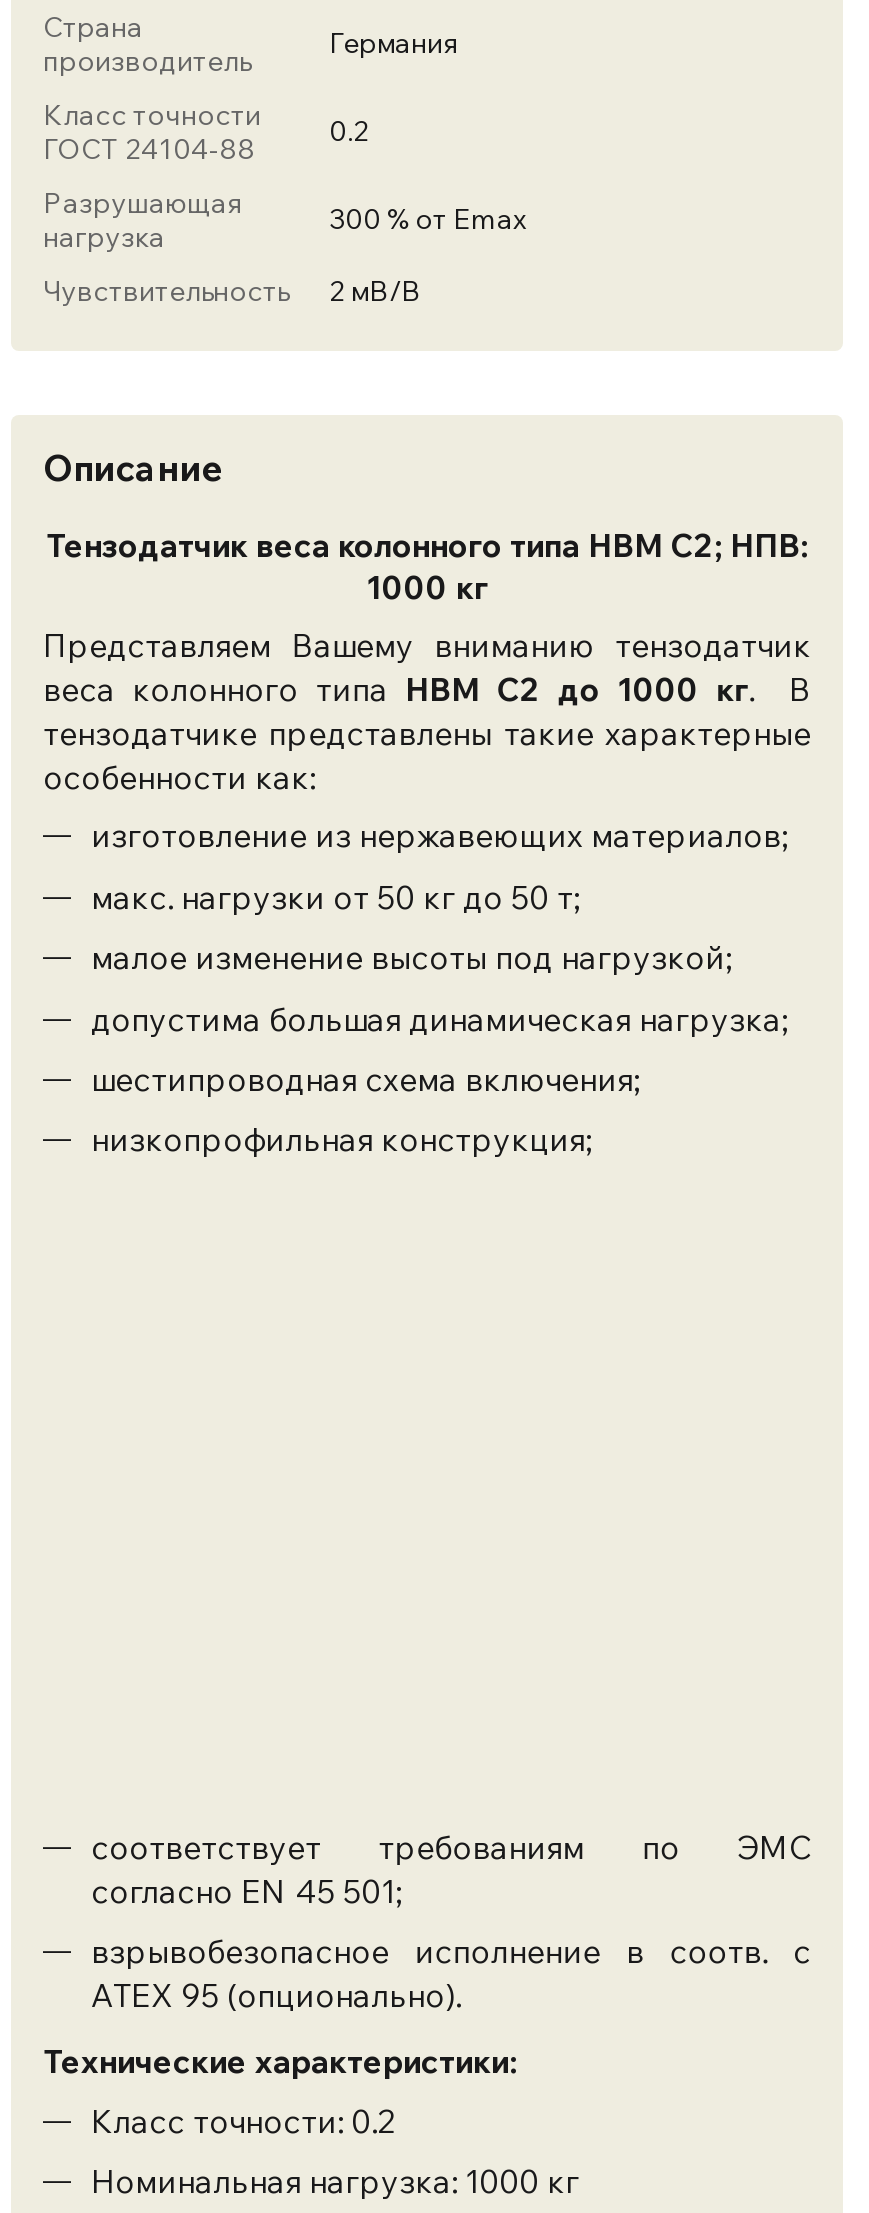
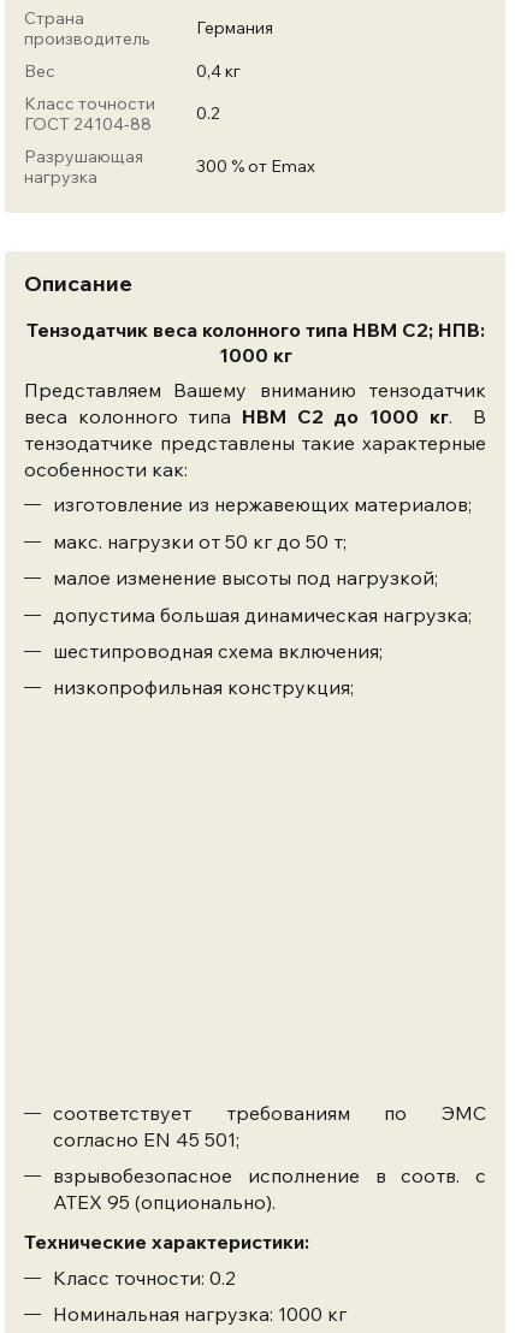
none -> [24,60,241,82] Вес | 0,4 кг
moved [43,97,527,255] -> [24,93,315,188]: Класс точности | ГОСТ 24104-88 | 0.2 | Разрушающая | нагрузка | 300 % от Emax
[43,273,421,309] Чувствительность | 2 мВ/В -> none

